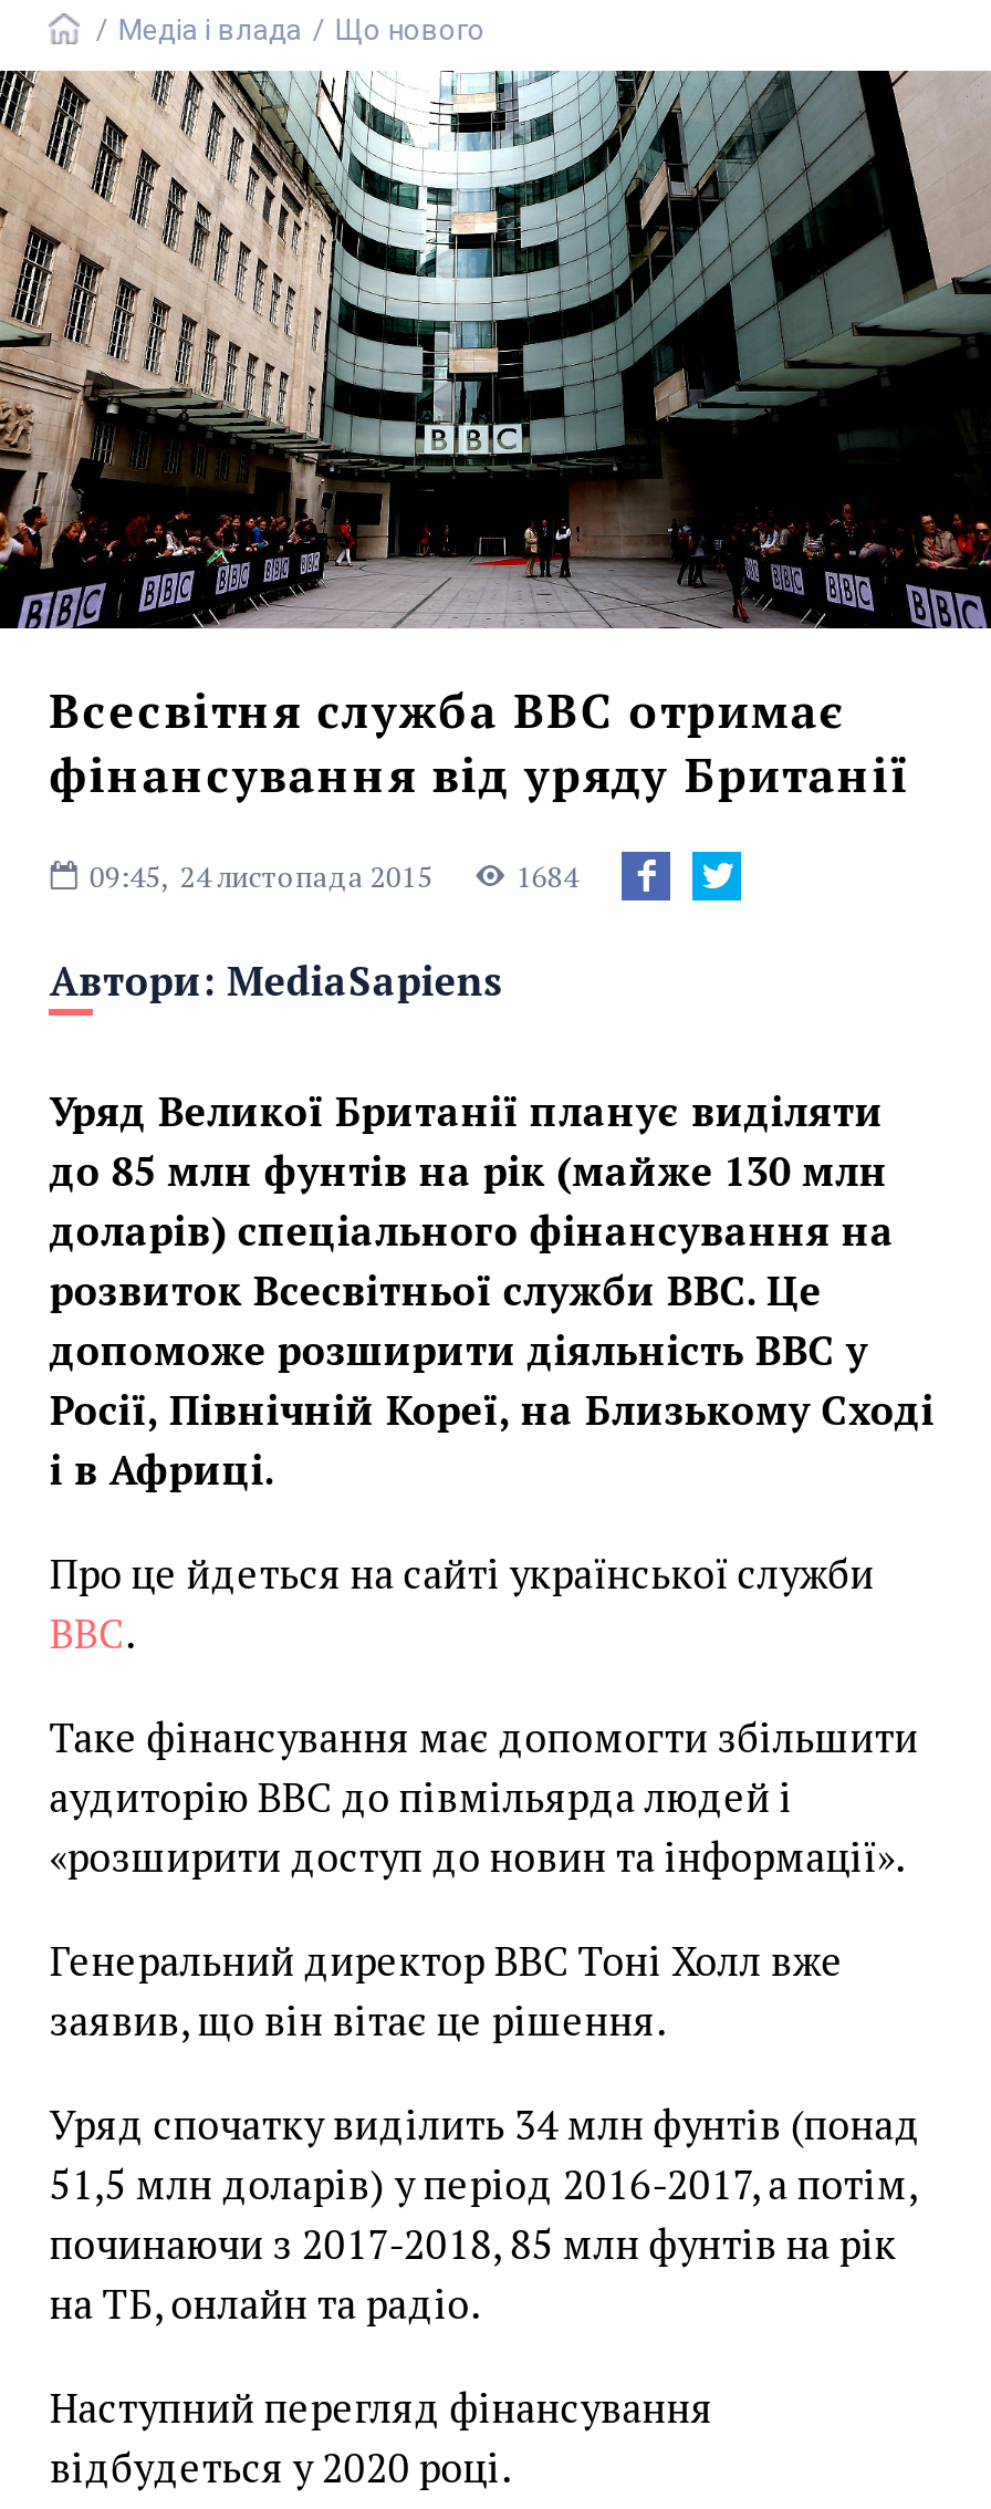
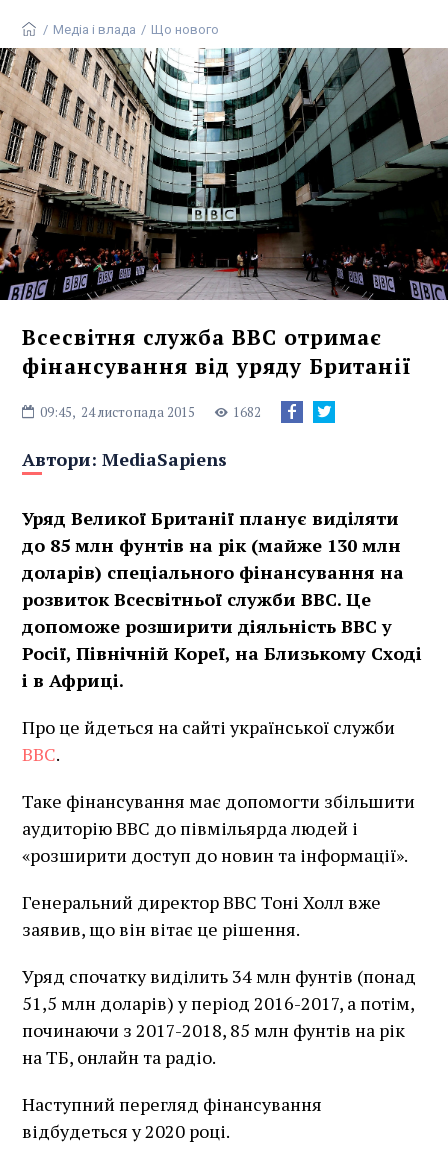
[516,856,578,896] 1684 -> [233,403,261,421] 1682

